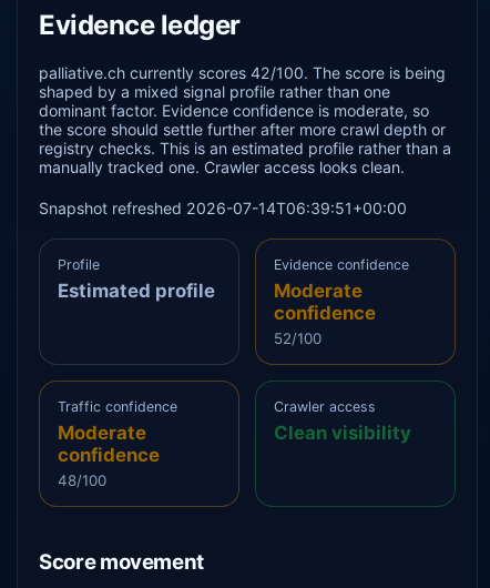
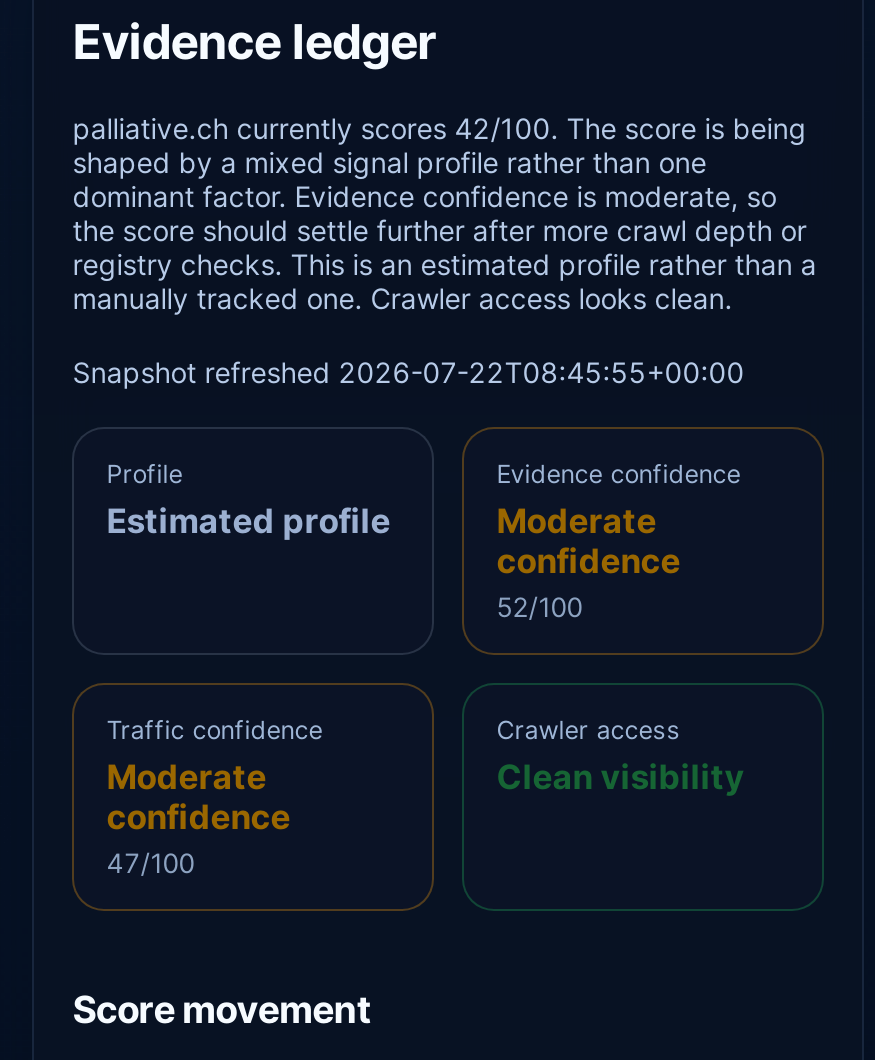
[39,198,407,217] Snapshot refreshed 2026-07-14T06:39:51+00:00 -> [72,355,744,389] Snapshot refreshed 2026-07-22T08:45:55+00:00
[58,471,107,489] 48/100 -> [106,847,194,879] 47/100

